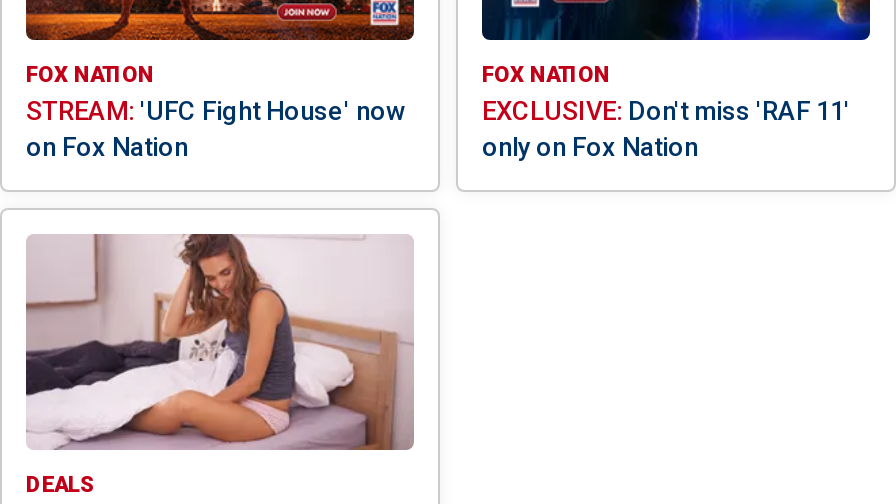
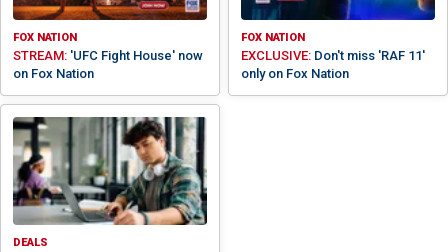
[26,234,414,452] [image] -> [12,116,207,226] [image]

